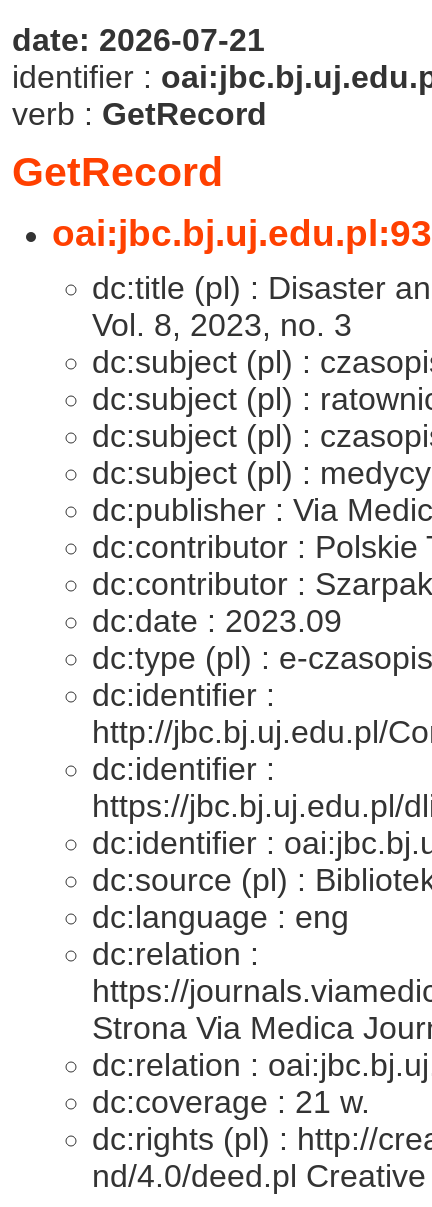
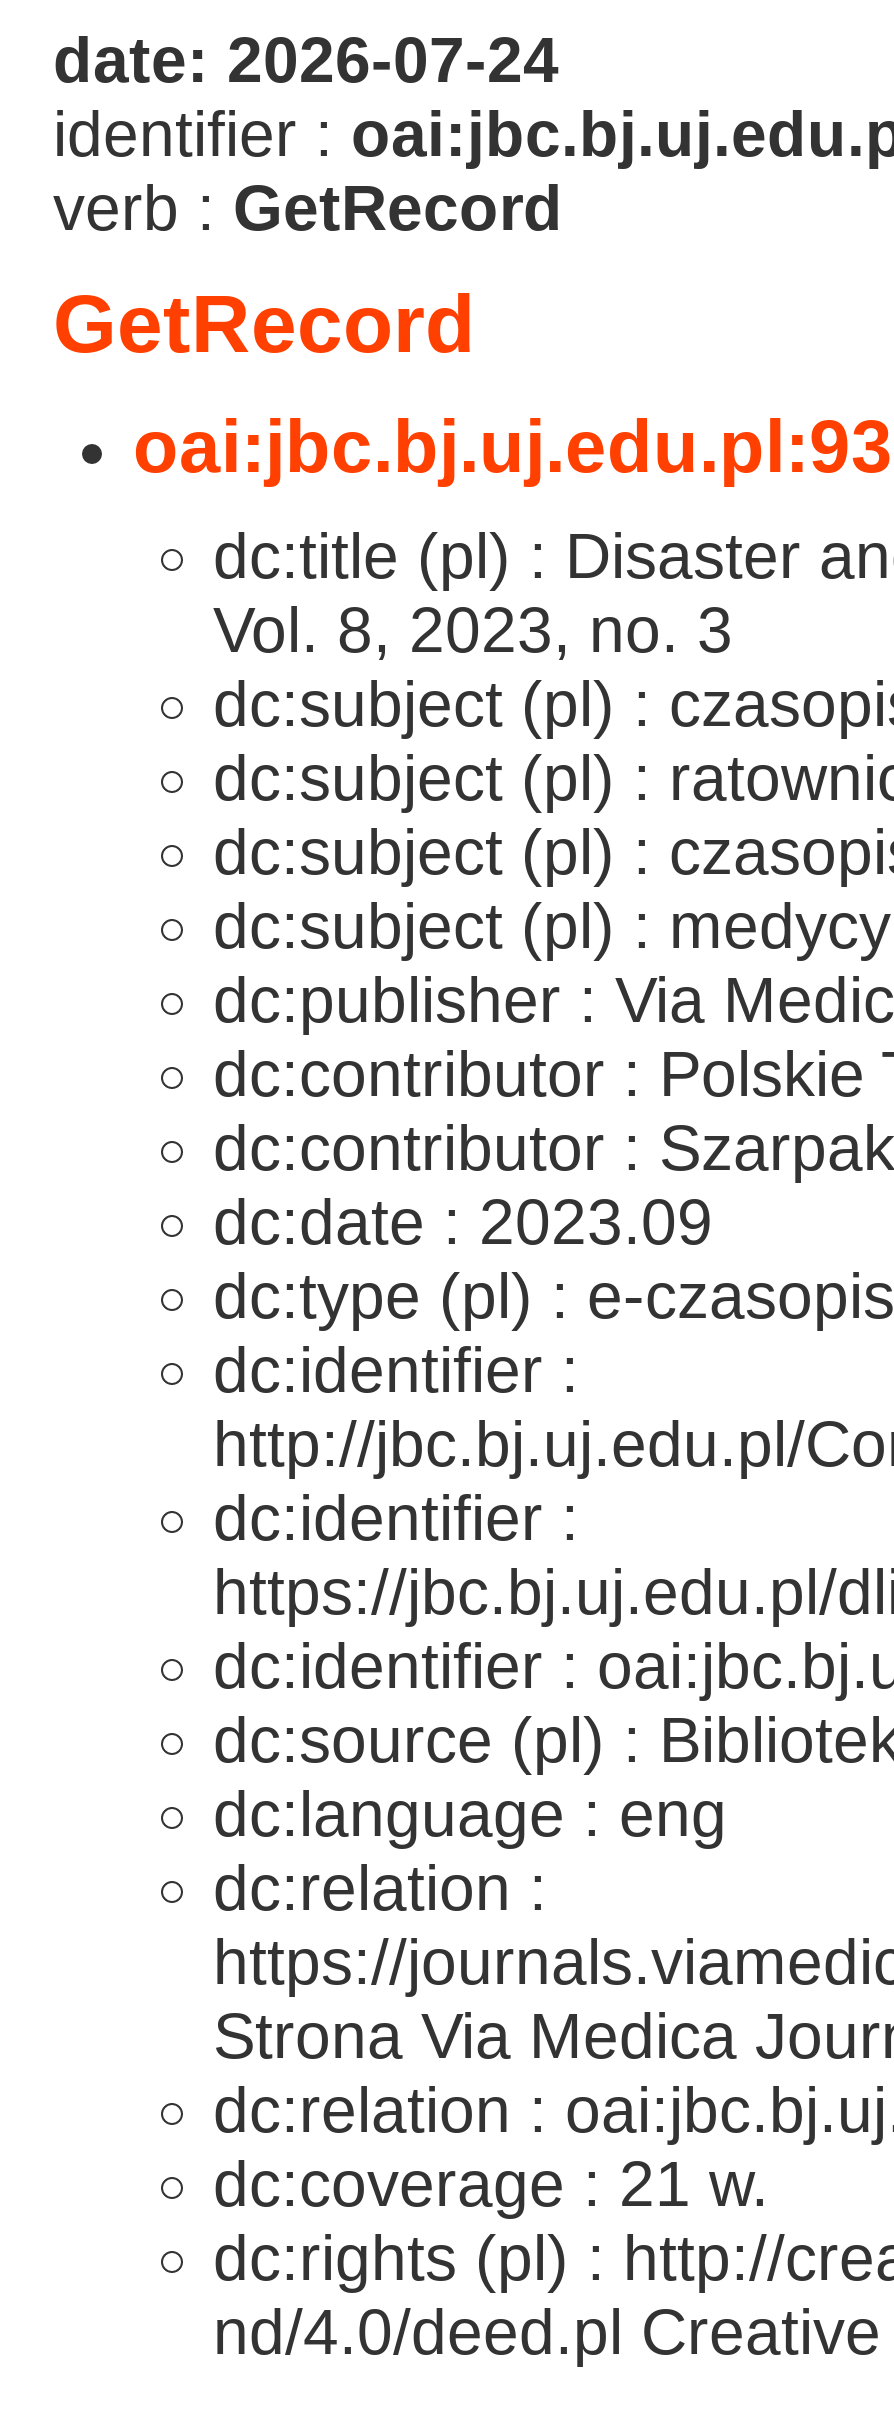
[11,21,264,57] date: 2026-07-21 -> [53,23,559,95] date: 2026-07-24

